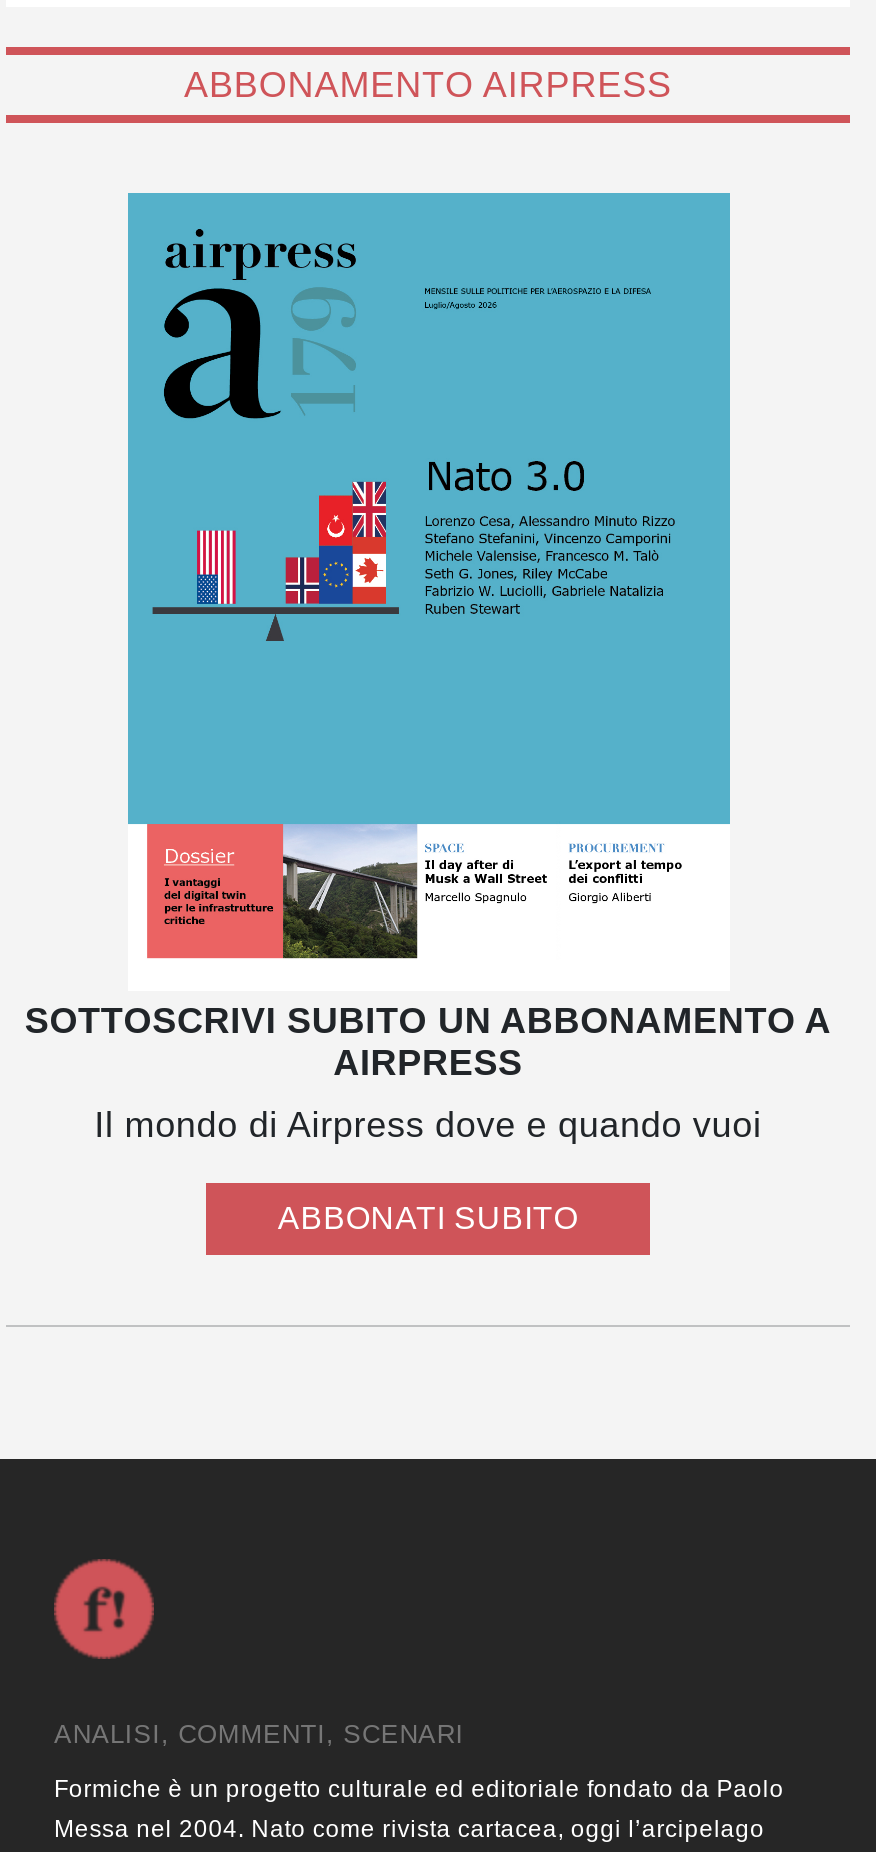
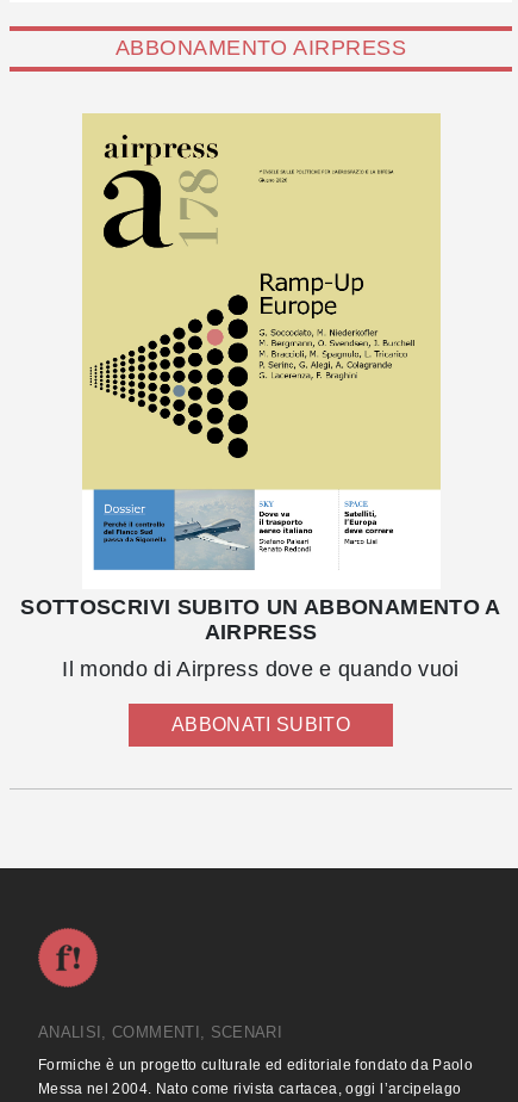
[126,192,732,960] [image] -> [82,113,441,571] [image]

